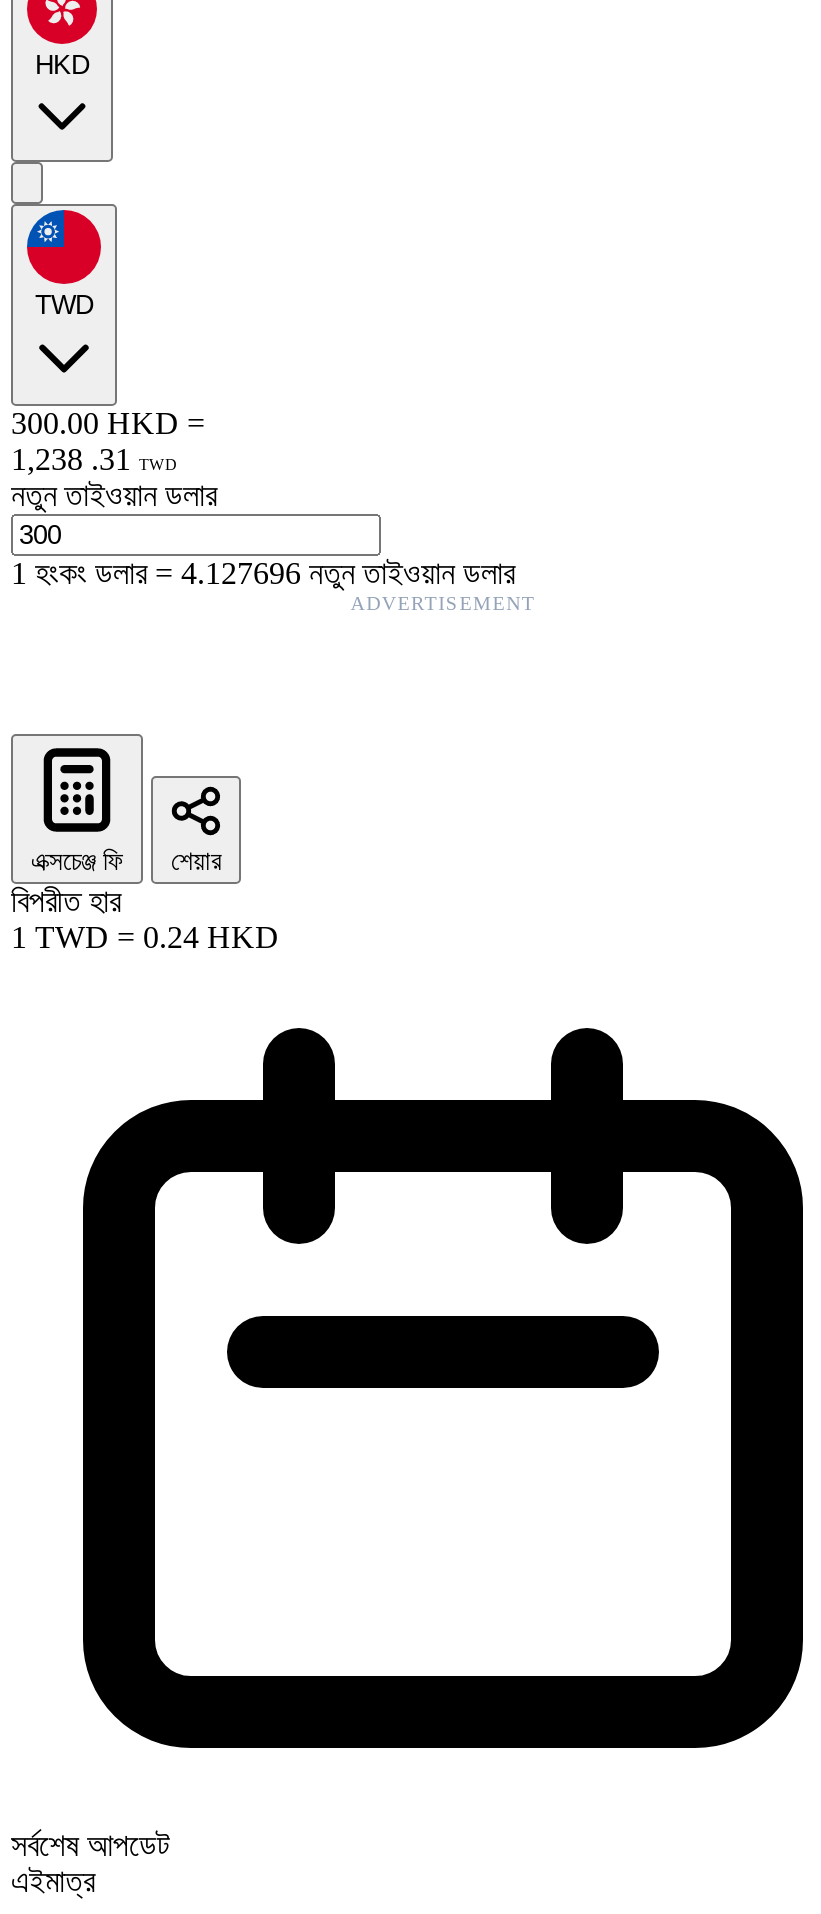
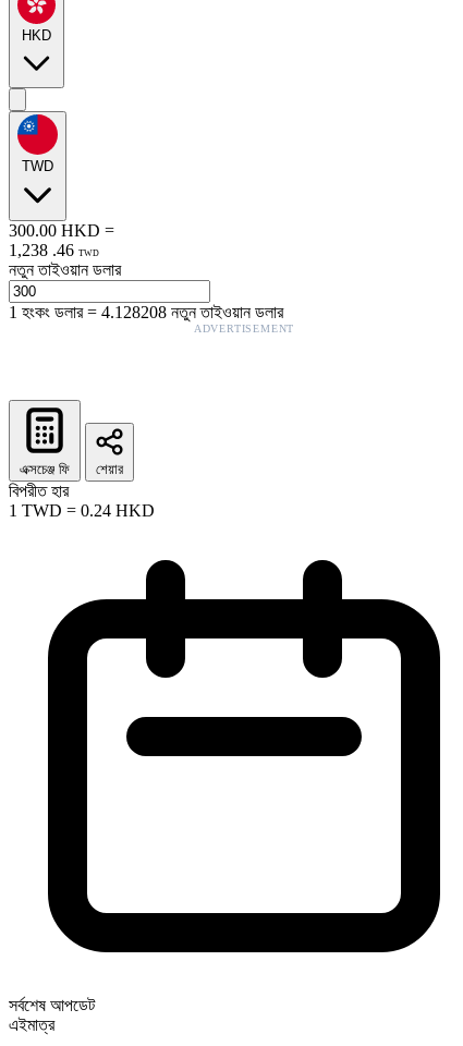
[11,442,177,476] 1,238 . 31 TWD -> [9,241,99,259] 1,238 . 46 TWD
[11,556,515,590] 1হংকং ডলার=4.127696 নতুন তাইওয়ান ডলার -> [9,303,283,321] 1হংকং ডলার=4.128208 নতুন তাইওয়ান ডলার

